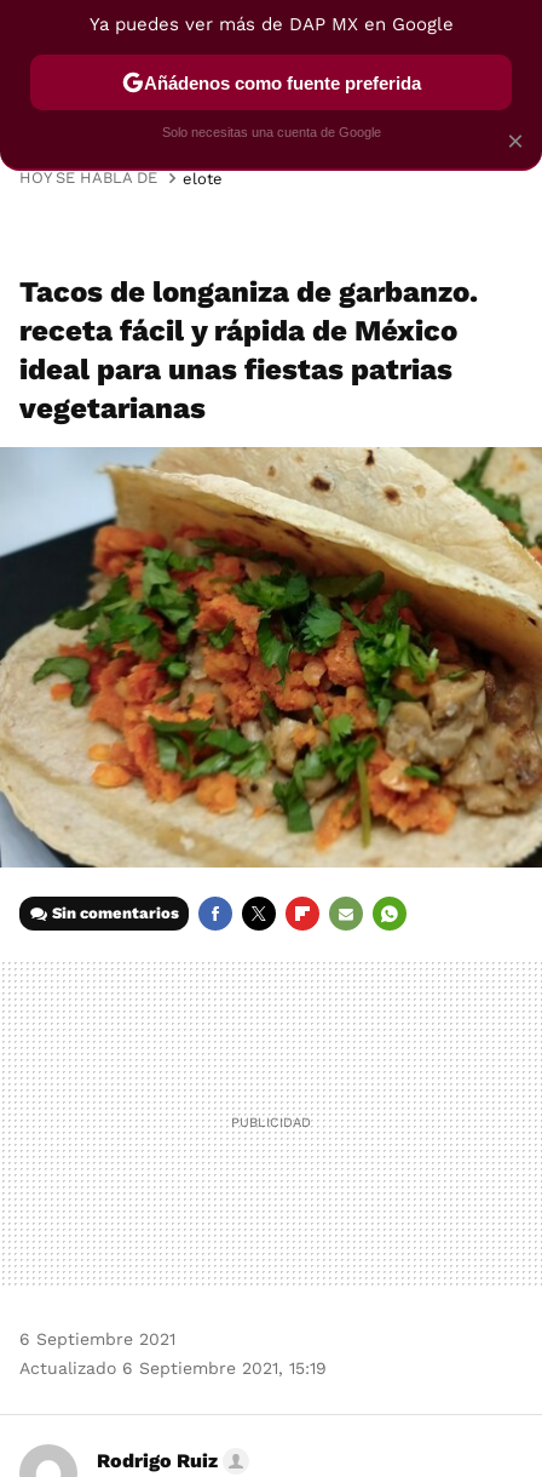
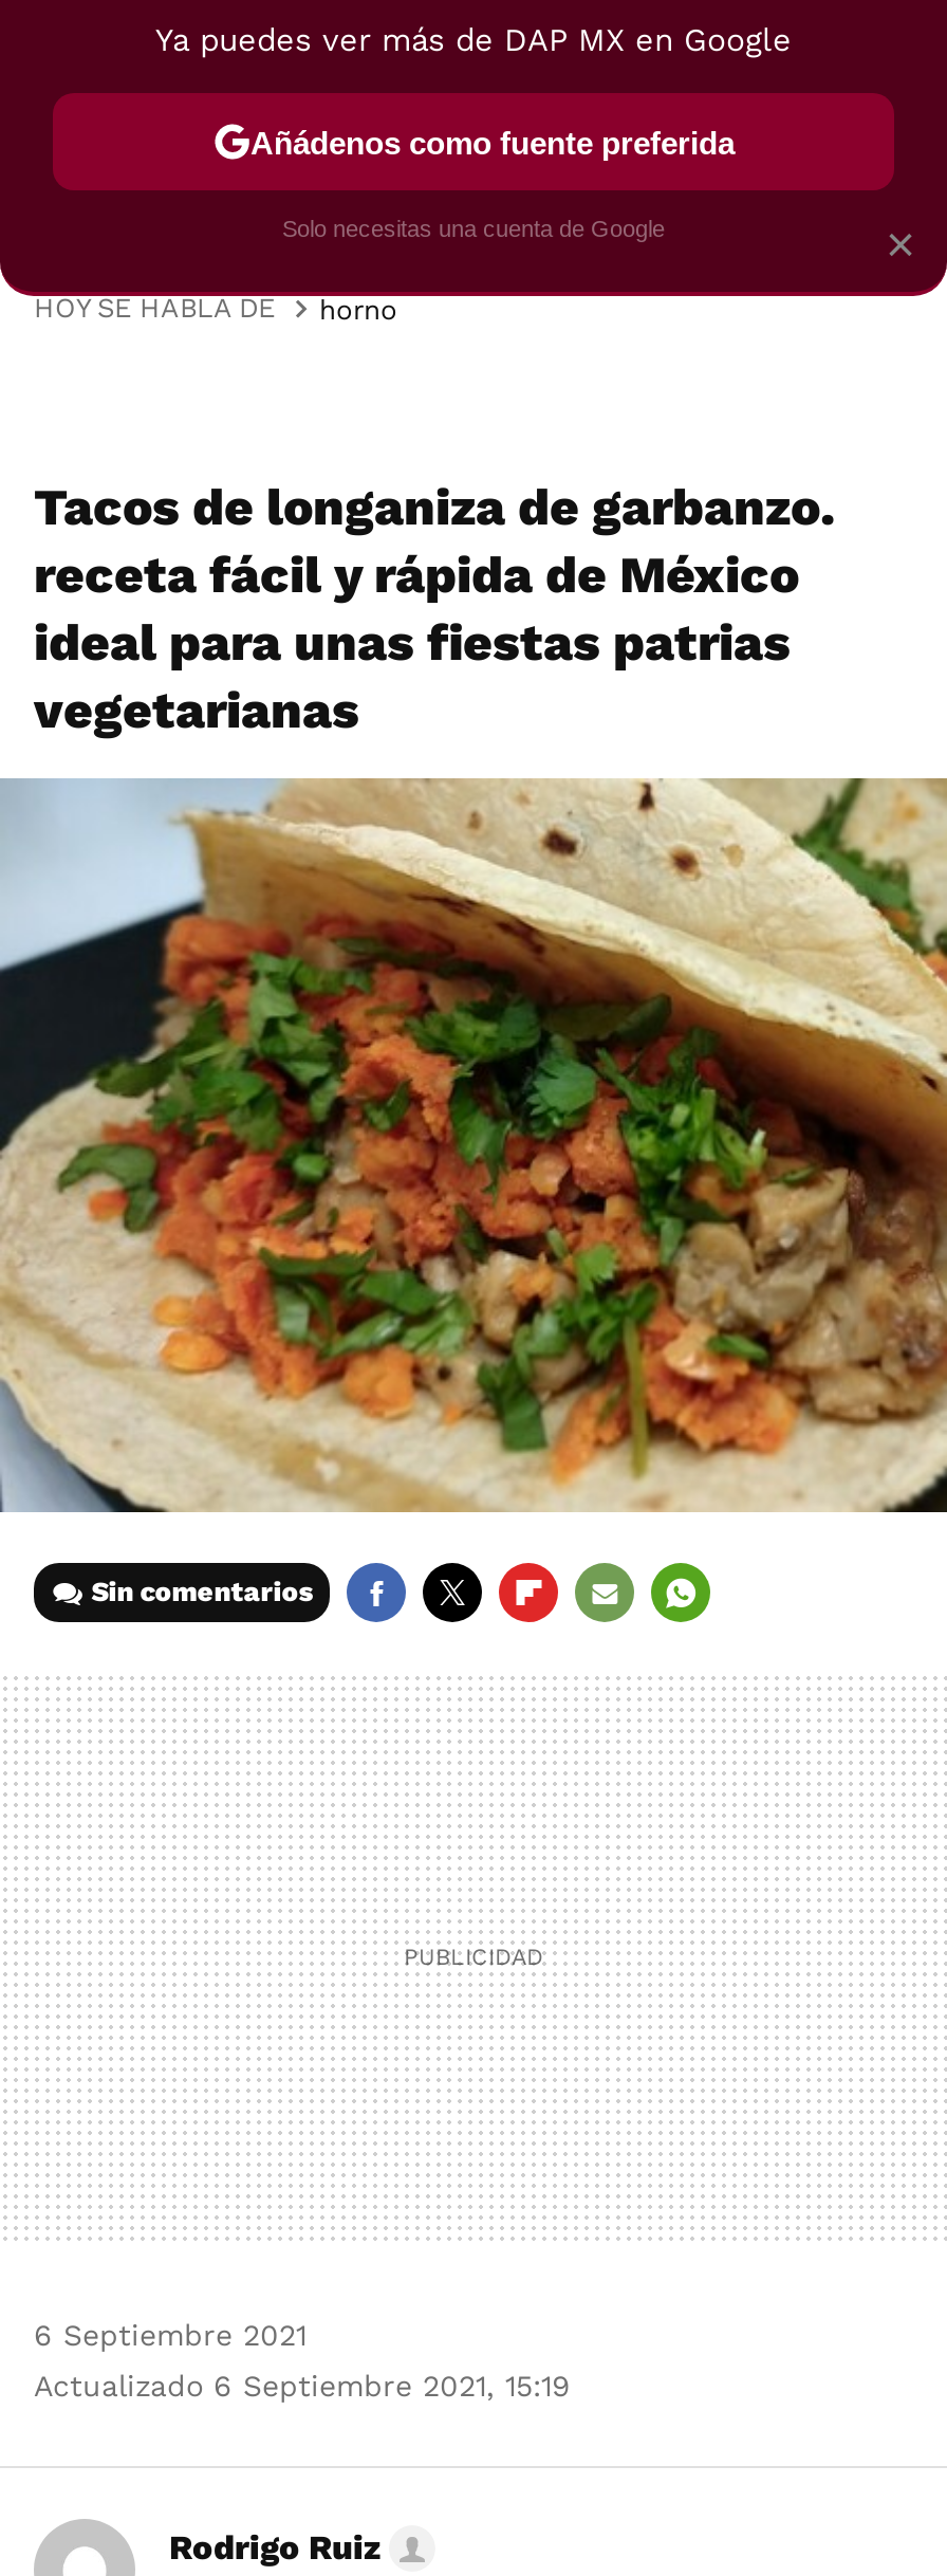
[183,169,223,187] elote -> [319,293,397,325] horno

